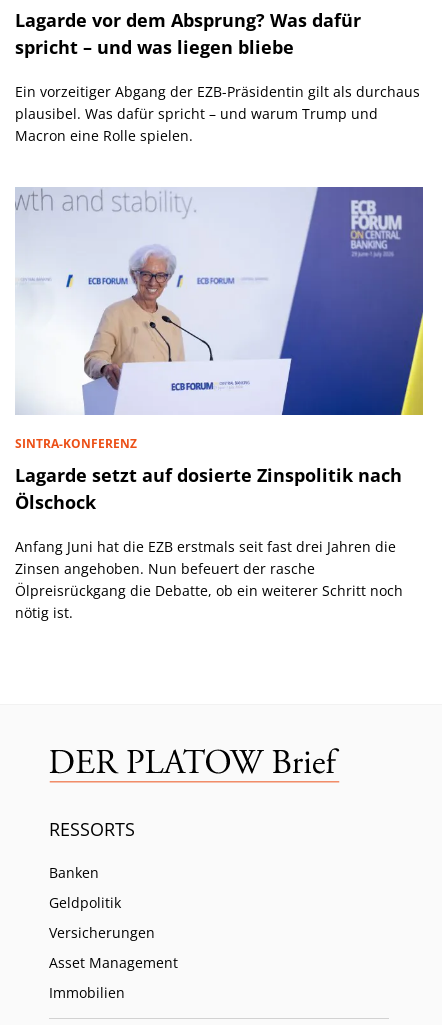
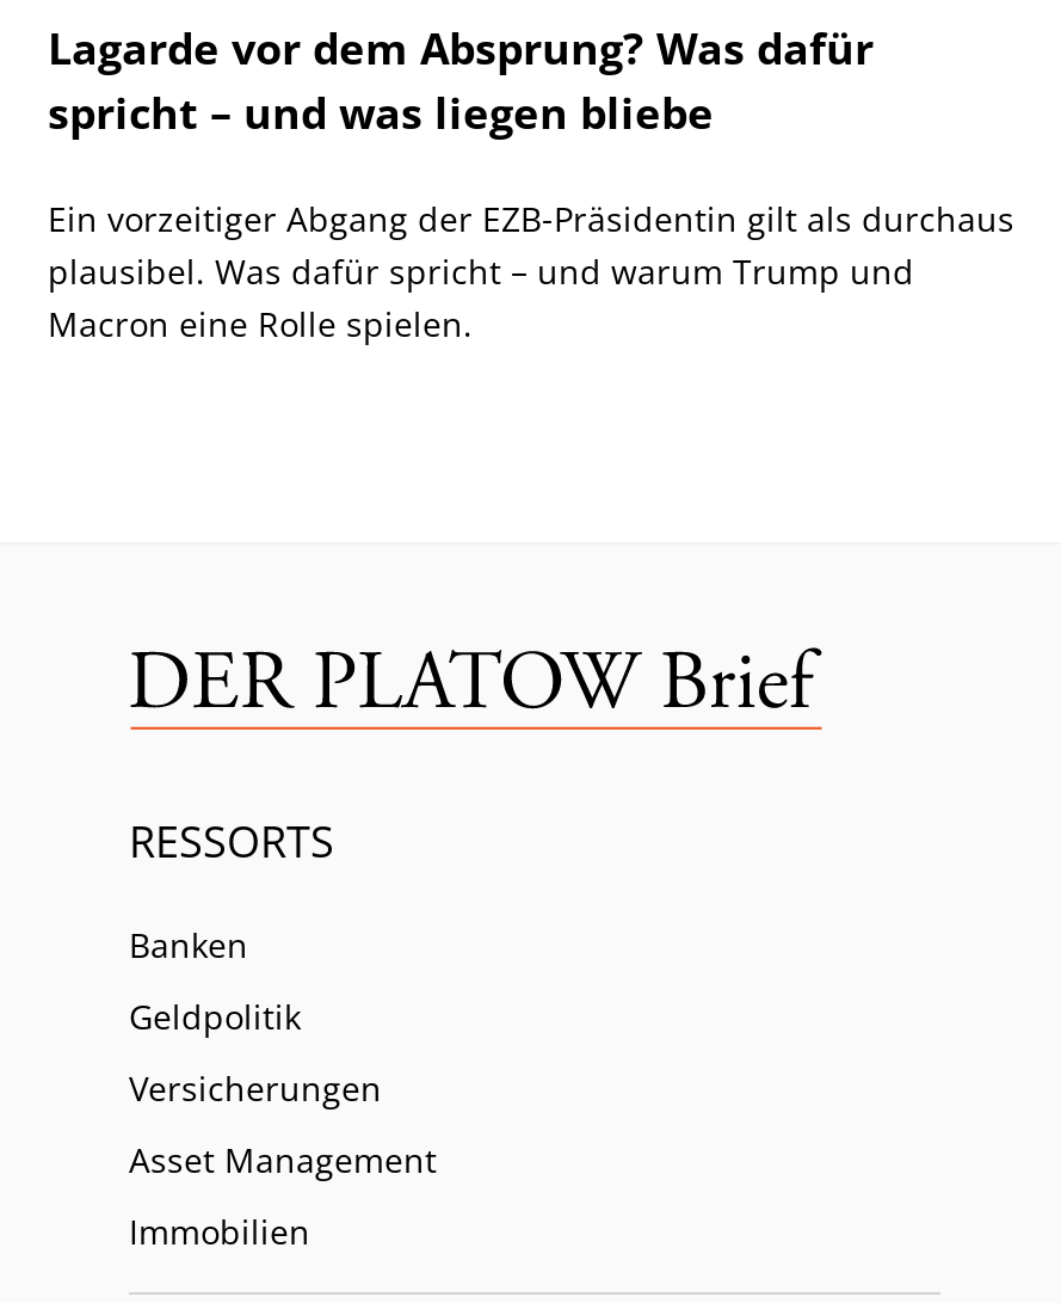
[14,186,424,622] [image] | SINTRA-KONFERENZ | Lagarde setzt auf dosierte Zinspolitik nach | Ölschock | Anfang Juni hat die EZB erstmals seit fast drei Jahren die | Zinsen angehoben. Nun befeuert der rasche | Ölpreisrückgang die Debatte, ob ein weiterer Schritt noch | nötig ist. -> none

